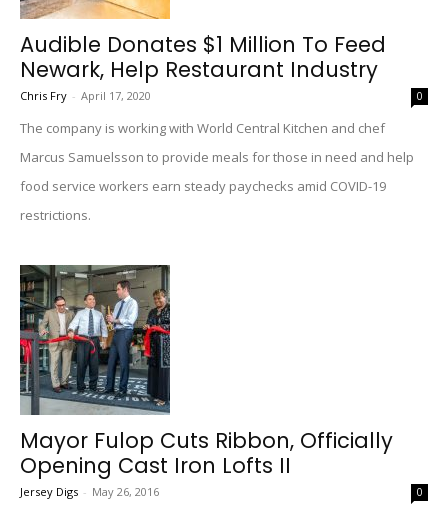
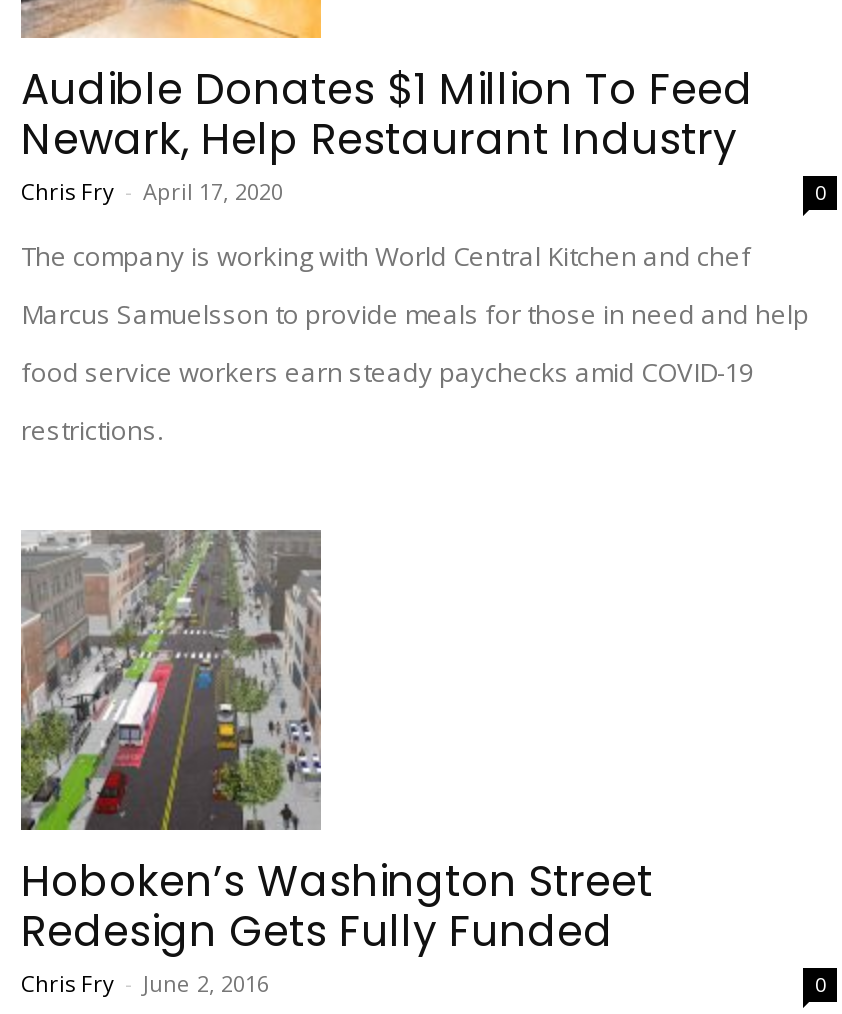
[19,264,393,499] [image] | Mayor Fulop Cuts Ribbon, Officially | Opening Cast Iron Lofts II | Jersey Digs - May 26, 2016 -> [19,528,653,998] [image] | Hoboken’s Washington Street | Redesign Gets Fully Funded | Chris Fry - June 2, 2016

